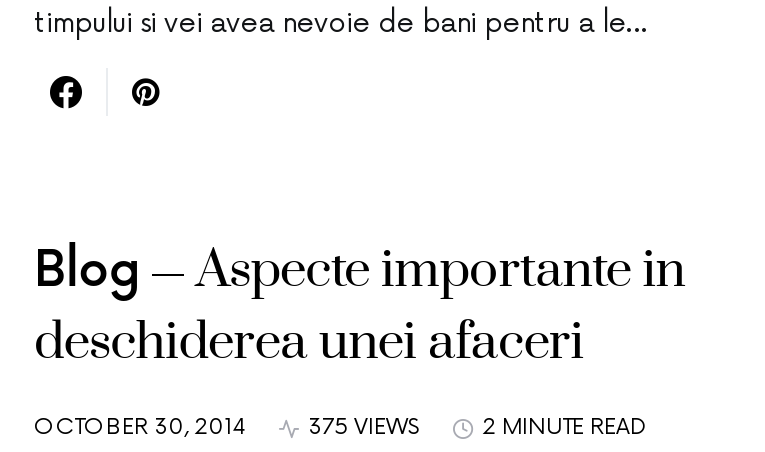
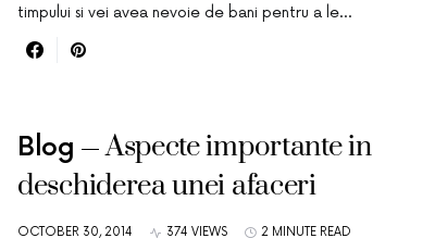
[308,414,420,440] 375 VIEWS -> [166,225,227,239] 374 VIEWS

